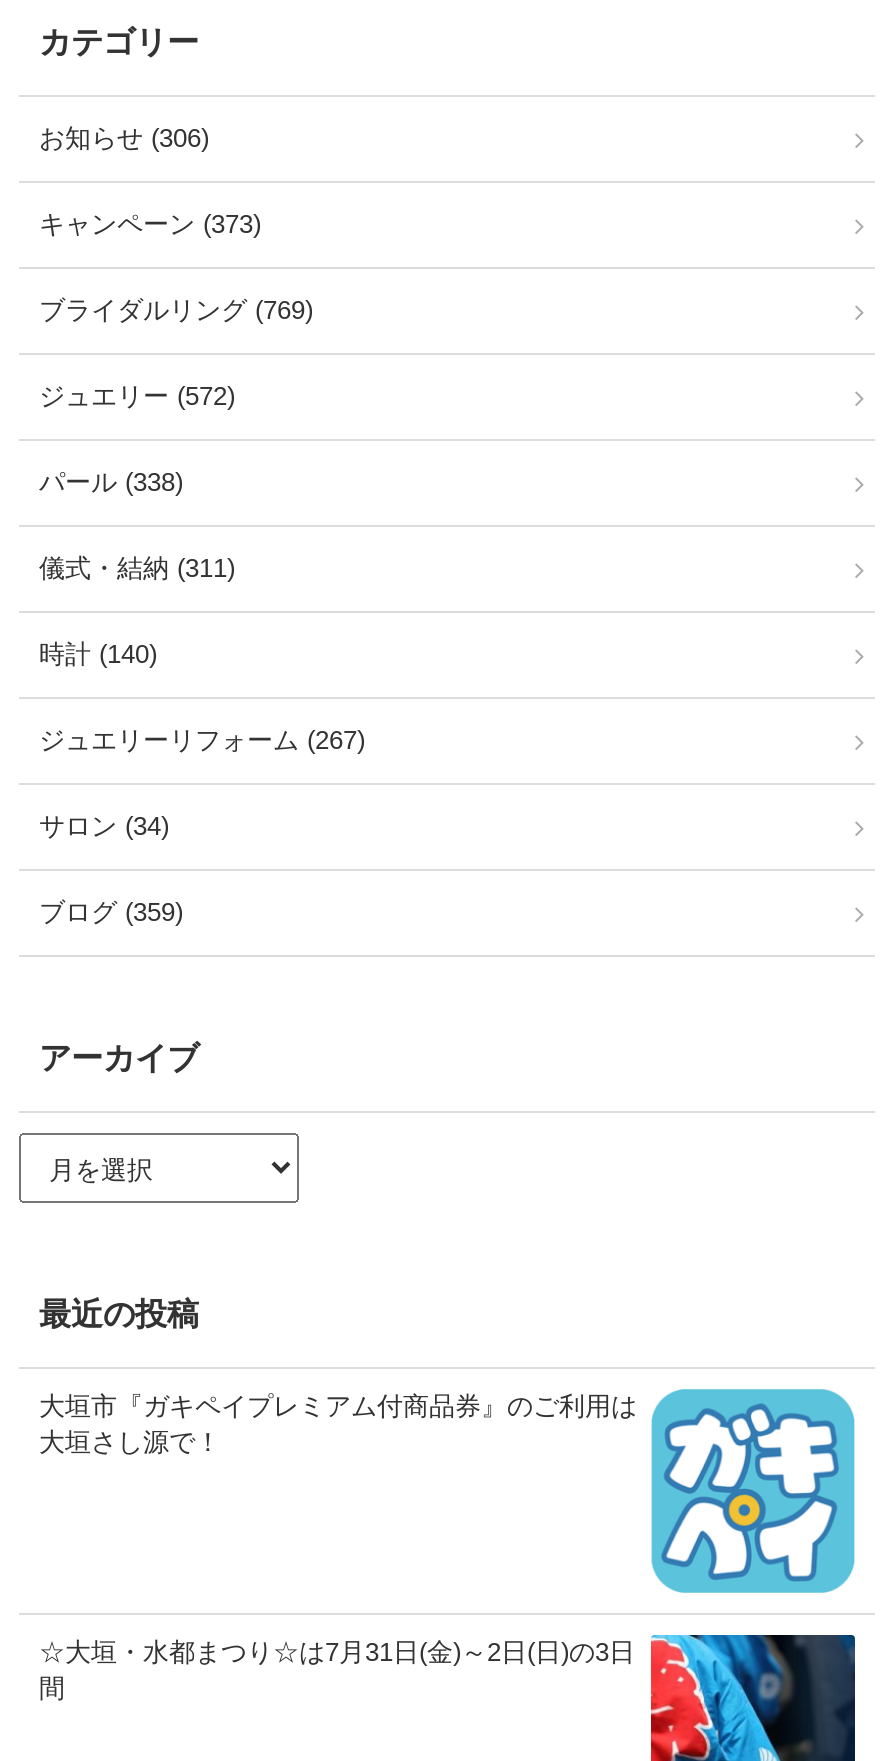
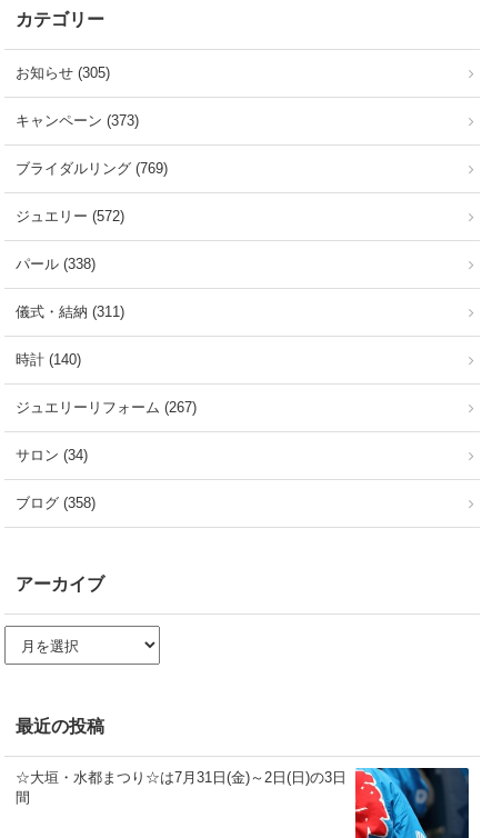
[39,124,209,154] お知らせ (306) -> [16,65,110,82] お知らせ (305)
[39,898,183,928] ブログ (359) -> [16,495,96,512] ブログ (358)
[39,1387,855,1595] [image] | 大垣市『ガキペイプレミアム付商品券』のご利用は | 大垣さし源で！ -> none

